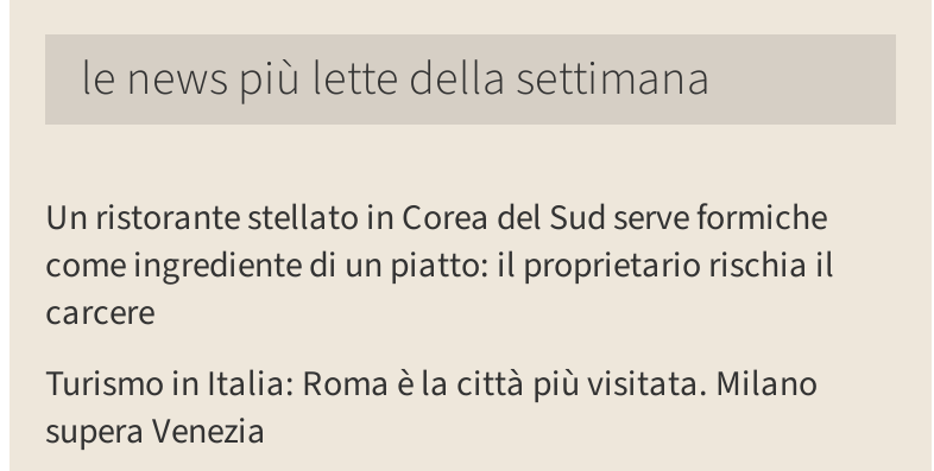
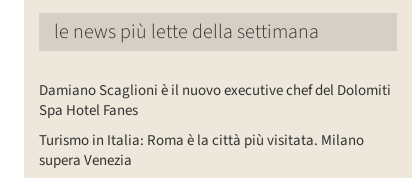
[45,194,834,339] Un ristorante stellato in Corea del Sud serve formiche | come ingrediente di un piatto: il proprietario rischia il | carcere -> [39,80,391,121] Damiano Scaglioni è il nuovo executive chef del Dolomiti | Spa Hotel Fanes

